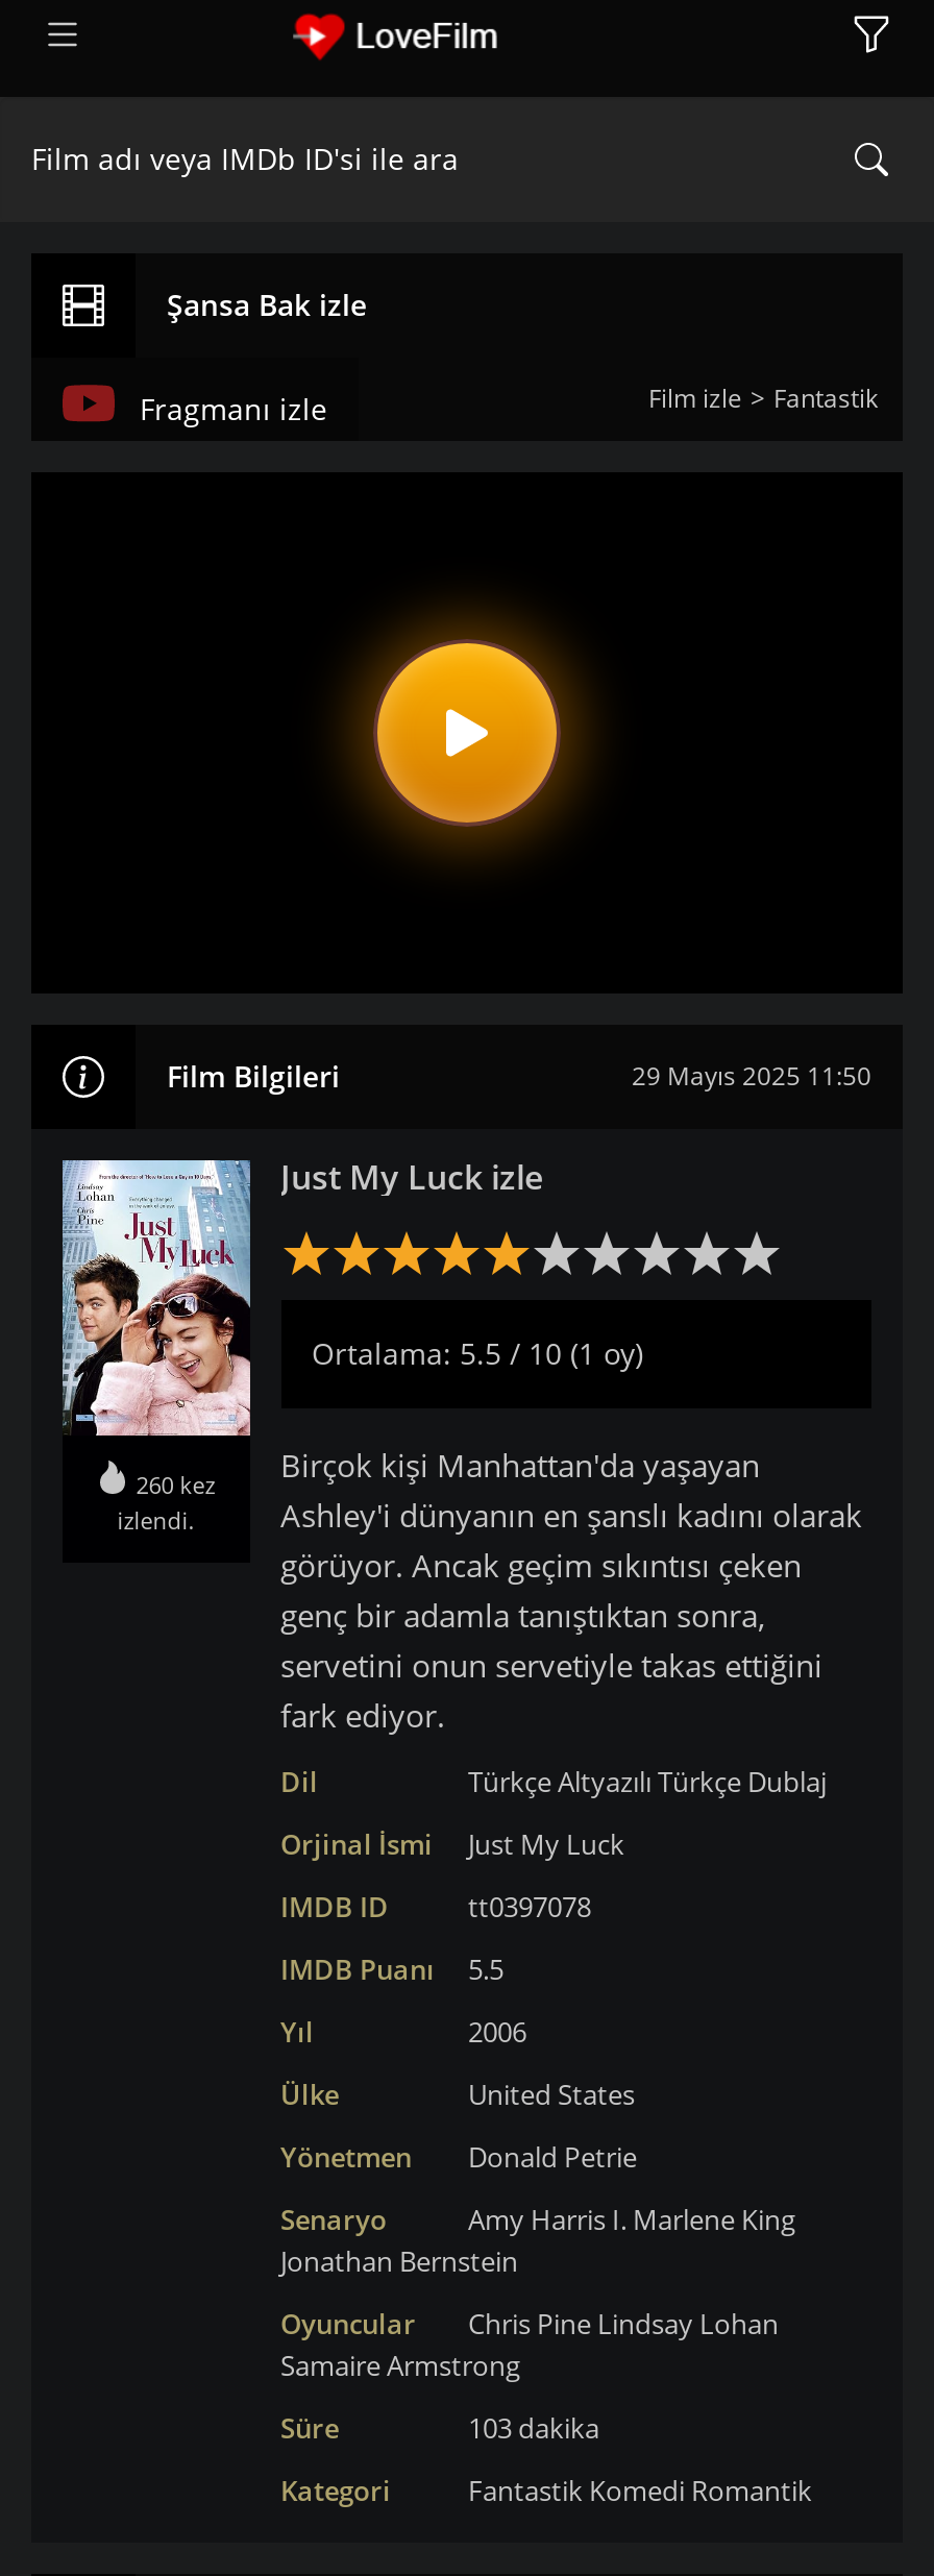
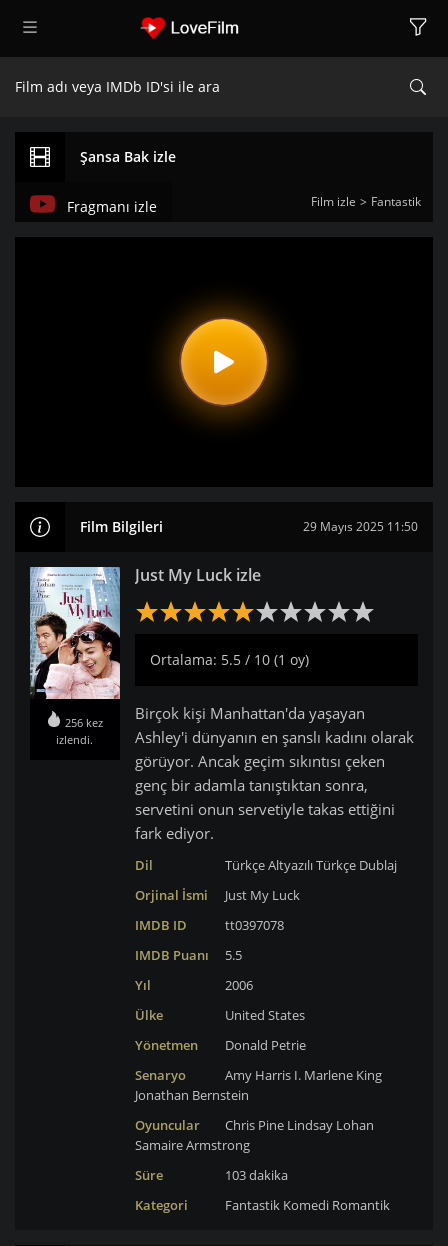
[130,1470,215,1501] 260 kez -> [62,715,103,730] 256 kez

